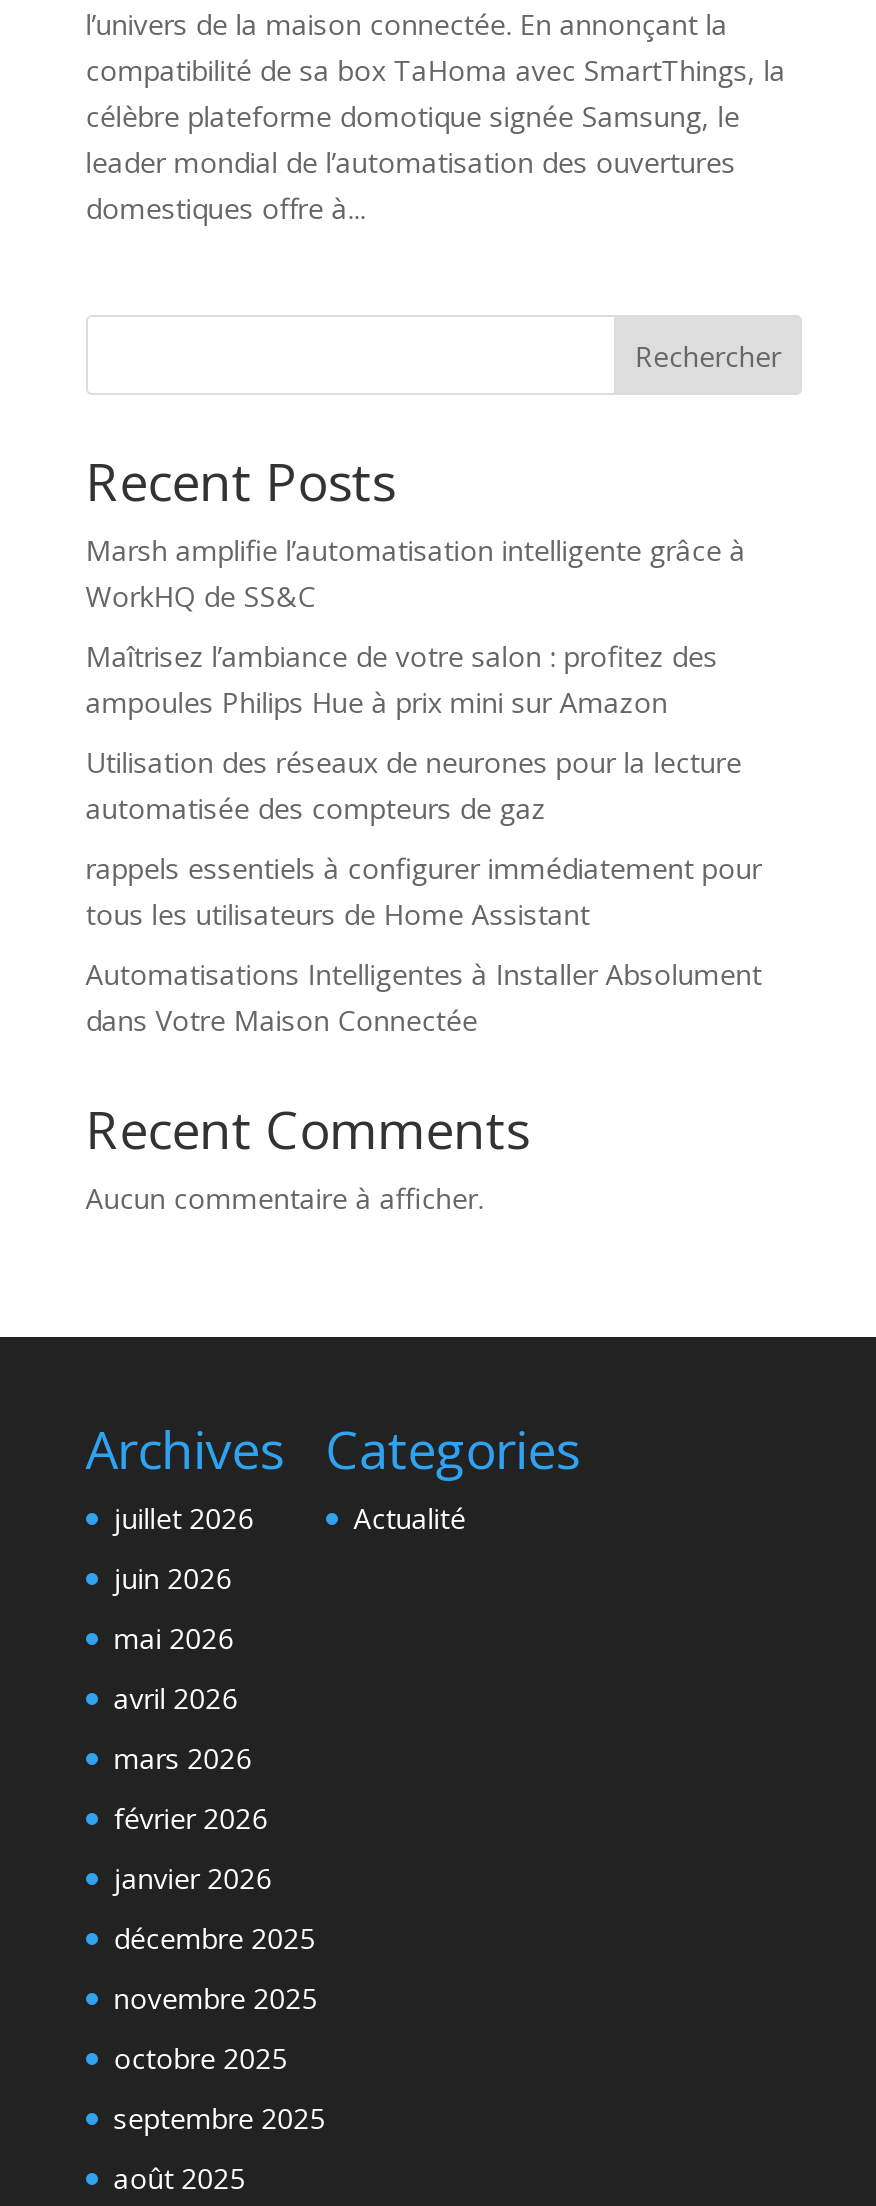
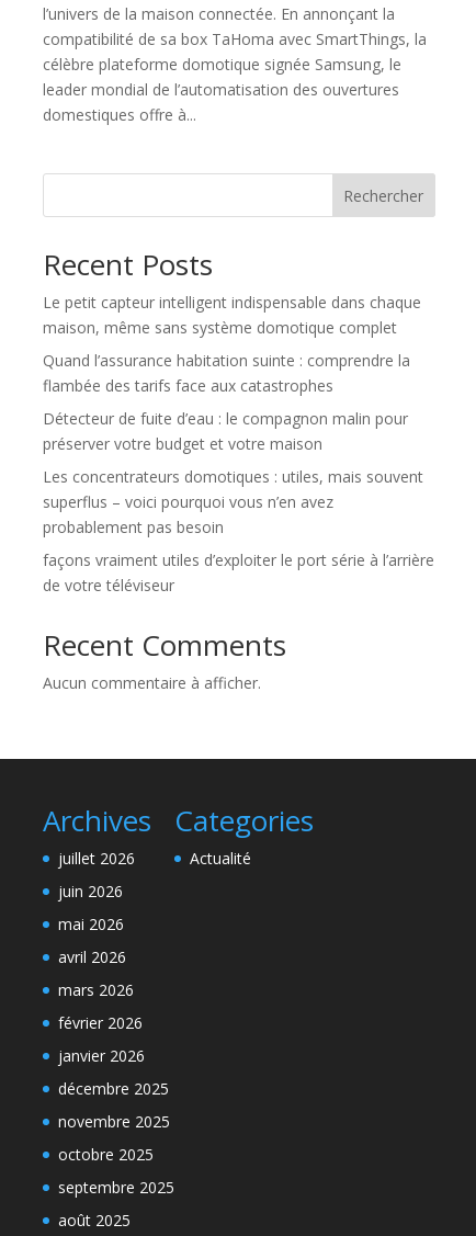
[86,531,746,615] Marsh amplifie l’automatisation intelligente grâce à | WorkHQ de SS&C -> [43,291,421,337] Le petit capteur intelligent indispensable dans chaque | maison, même sans système domotique complet
[86,637,718,721] Maîtrisez l’ambiance de votre salon : profitez des | ampoules Philips Hue à prix mini sur Amazon -> [43,350,410,396] Quand l’assurance habitation suinte : comprendre la | flambée des tarifs face aux catastrophes
[86,743,742,827] Utilisation des réseaux de neurones pour la lecture | automatisée des compteurs de gaz -> [43,408,408,454] Détecteur de fuite d’eau : le compagnon malin pour | préserver votre budget et votre maison
[86,849,762,933] rappels essentiels à configurer immédiatement pour | tous les utilisateurs de Home Assistant -> [43,466,423,537] Les concentrateurs domotiques : utiles, mais souvent | superflus – voici pourquoi vous n’en avez | probablement pas besoin
[86,955,762,1039] Automatisations Intelligentes à Installer Absolument | dans Votre Maison Connectée -> [43,549,434,595] façons vraiment utiles d’exploiter le port série à l’arrière | de votre téléviseur

